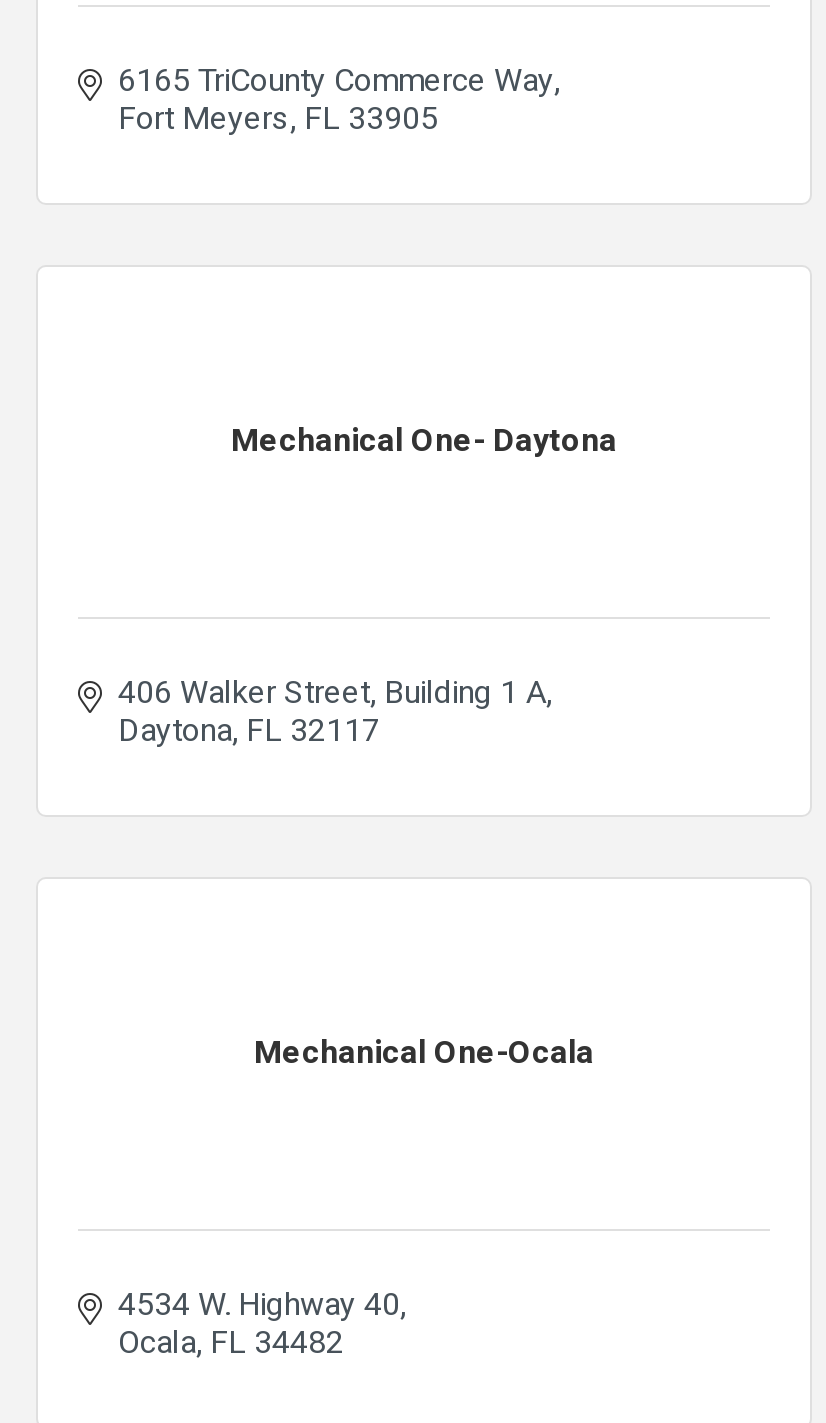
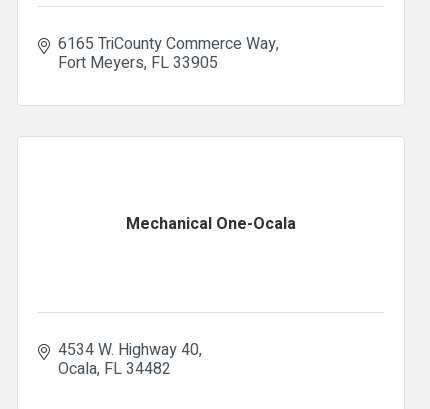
[231,417,617,465] Mechanical One- Daytona -> none
[118,669,546,755] 406 Walker Street Building 1 A | Daytona FL 32117 -> none

